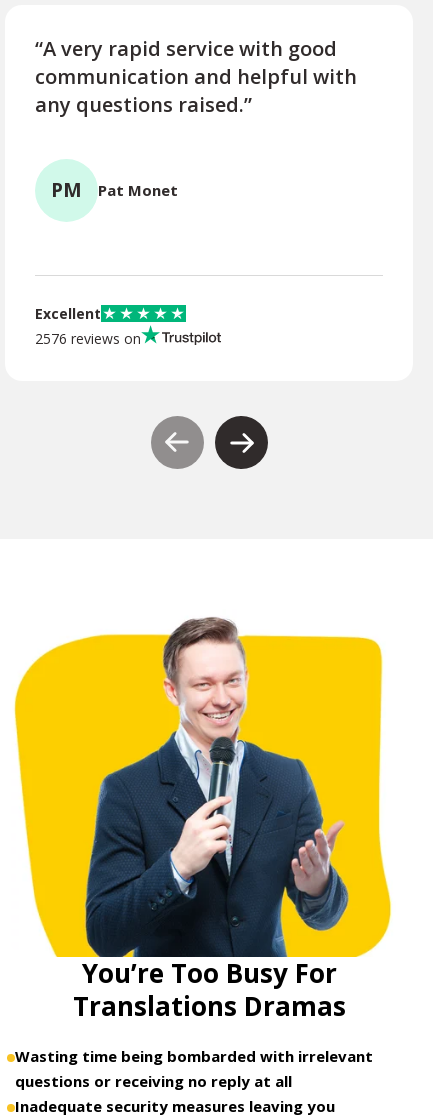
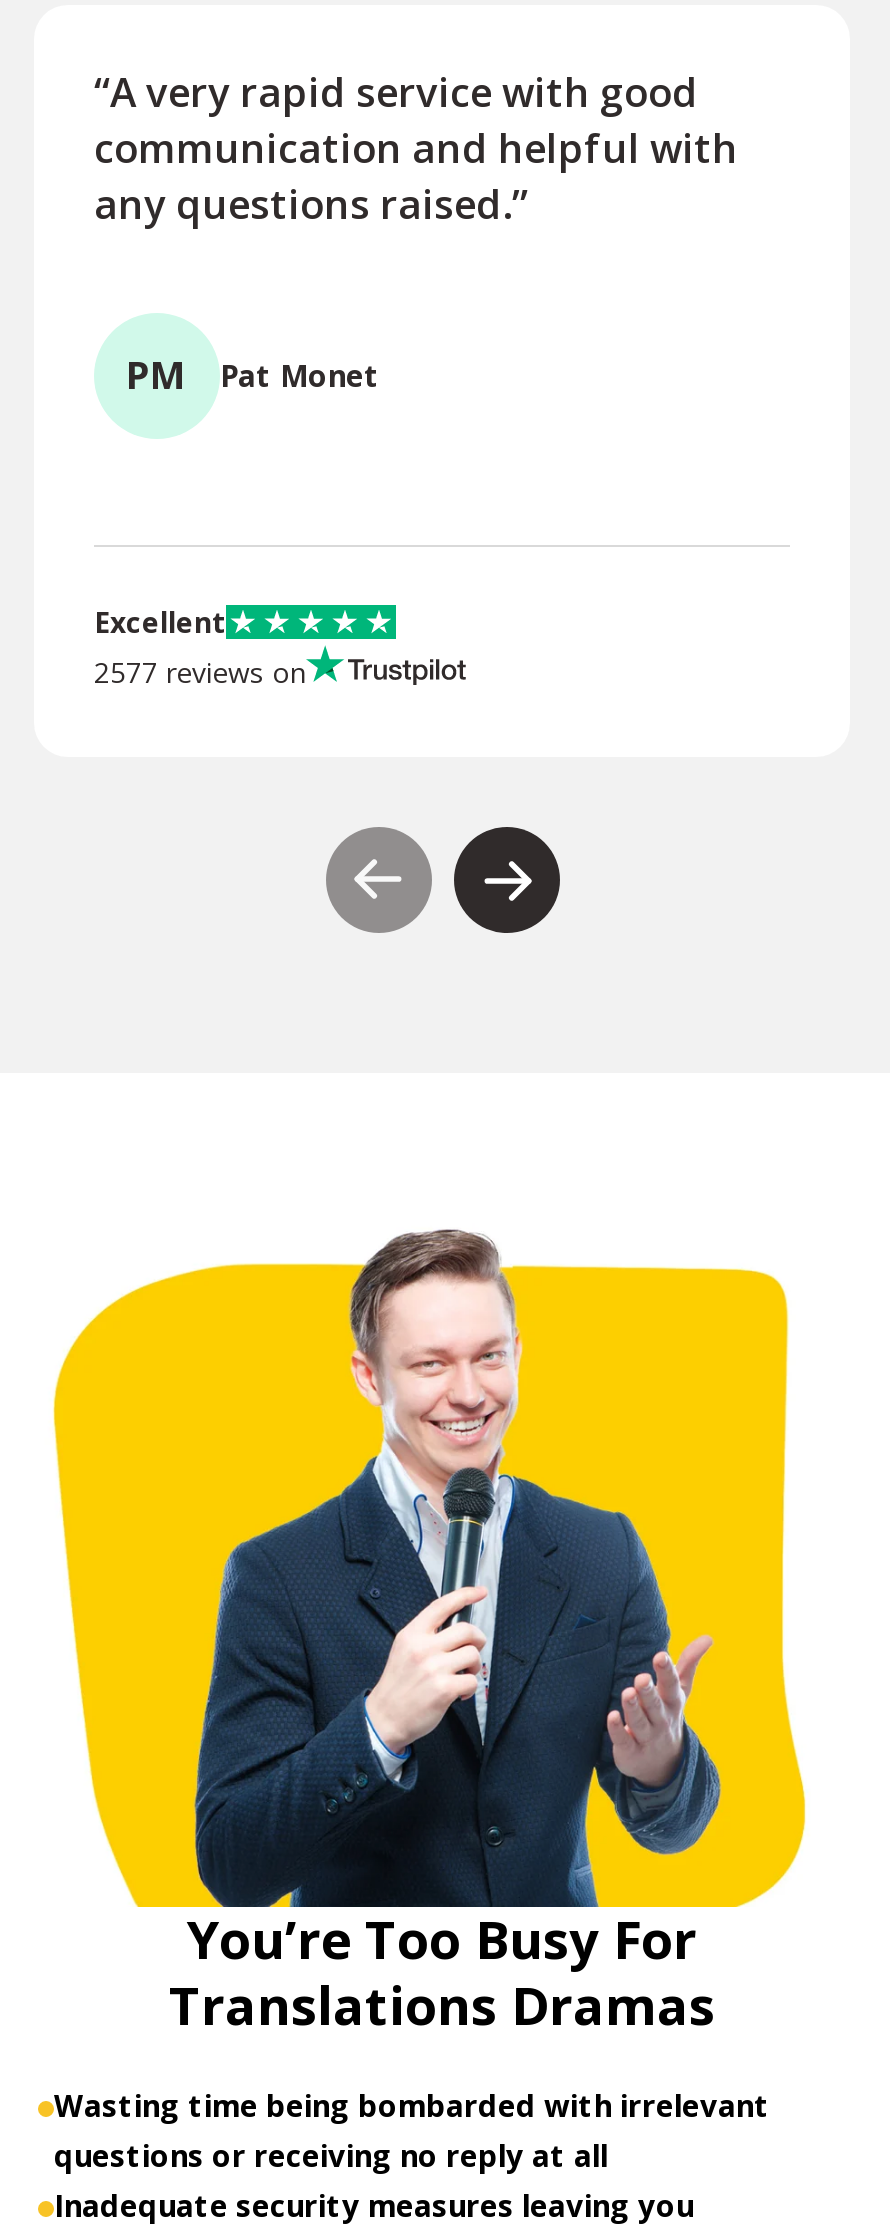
[35,329,141,348] 2576 reviews on -> [94,653,306,691] 2577 reviews on

